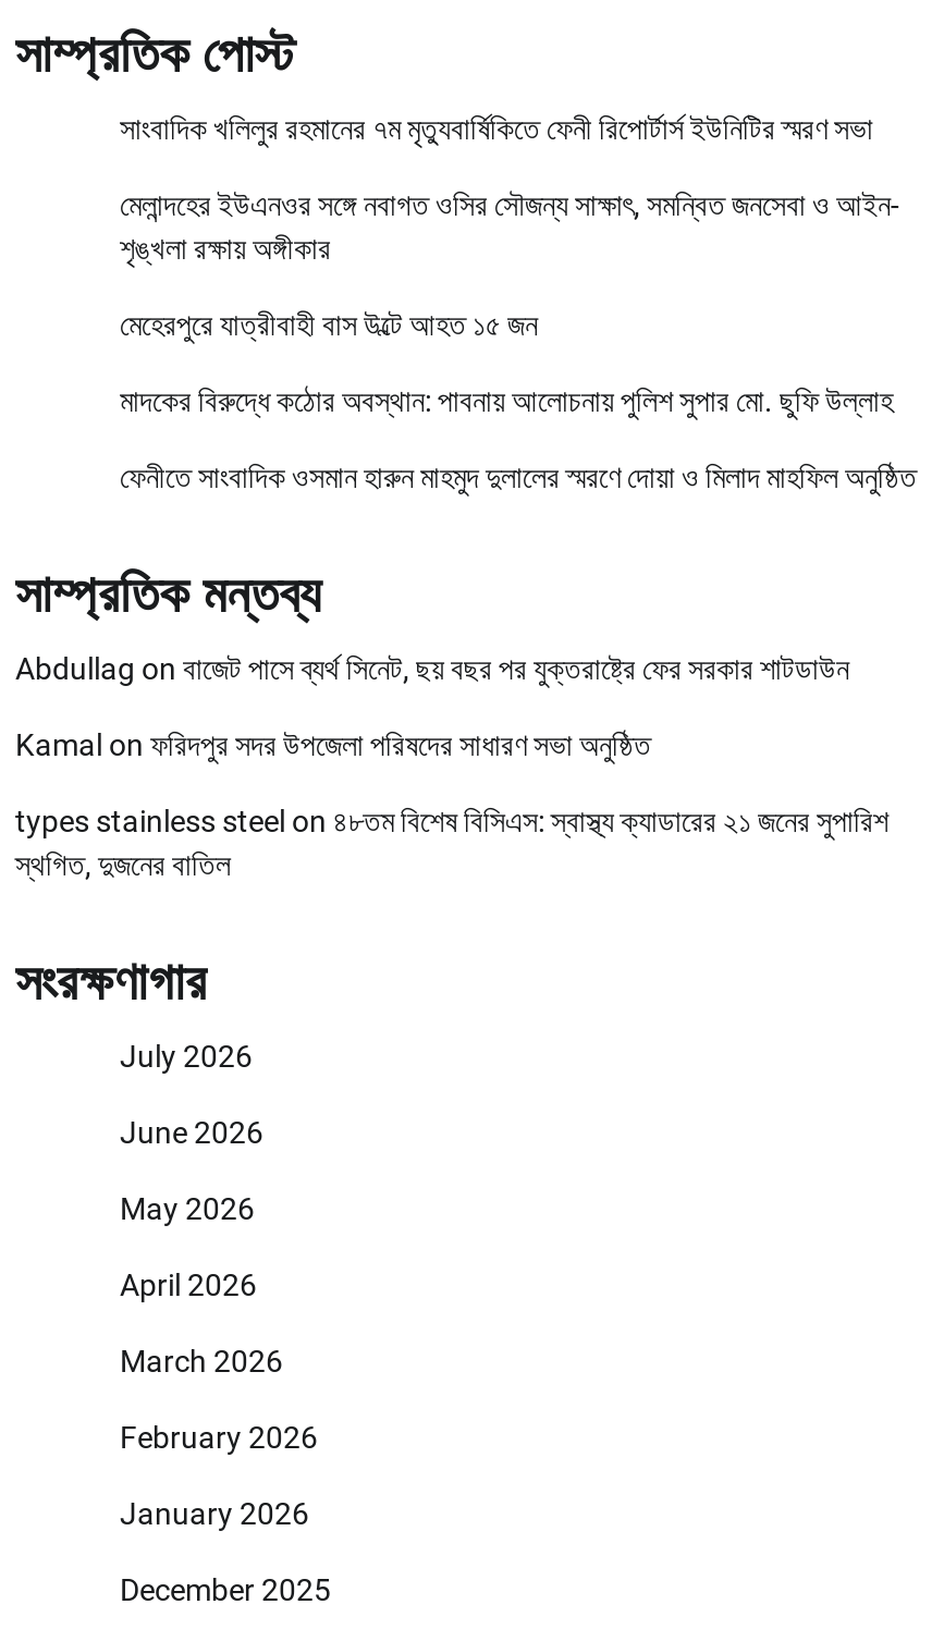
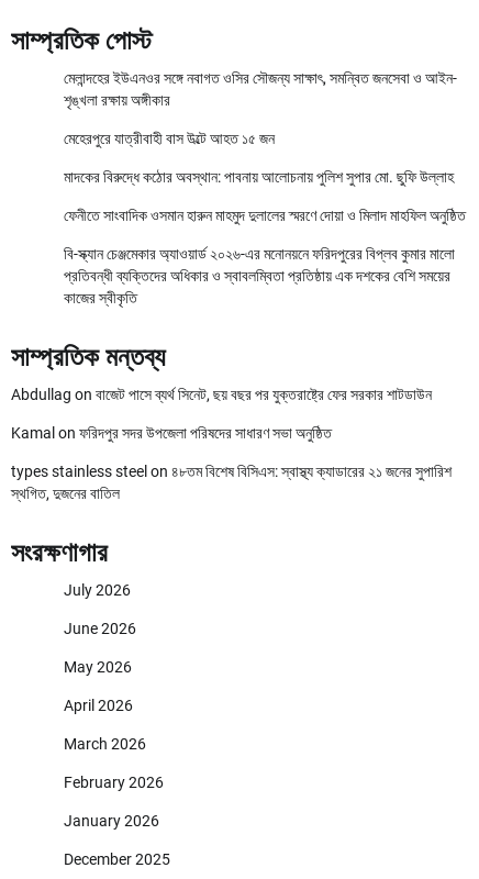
[120,112,873,147] সাংবাদিক খলিলুর রহমানের ৭ম মৃত্যুবার্ষিকিতে ফেনী রিপোর্টার্স ইউনিটির স্মরণ সভা -> none
moved [120,188,917,495] -> [64,70,466,224]: মেলান্দহের ইউএনওর সঙ্গে নবাগত ওসির সৌজন্য সাক্ষাৎ, সমন্বিত জনসেবা ও আইন- | শৃঙ্খলা রক্ষায় অঙ্গীকার | মেহেরপুরে যাত্রীবাহী বাস উল্টে আহত ১৫ জন | মাদকের বিরুদ্ধে কঠোর অবস্থান: পাবনায় আলোচনায় পুলিশ সুপার মো. ছুফি উল্লাহ | ফেনীতে সাংবাদিক ওসমান হারুন মাহমুদ দুলালের স্মরণে দোয়া ও মিলাদ মাহফিল অনুষ্ঠিত
none -> [64,245,455,307] বি-স্ক্যান চেঞ্জমেকার অ্যাওয়ার্ড ২০২৬-এর মনোনয়নে ফরিদপুরের বিপ্লব কুমার মালো | প্রতিবন্ধী ব্যক্তিদের অধিকার ও স্বাবলম্বিতা প্রতিষ্ঠায় এক দশকের বেশি সময়ের | কাজের স্বীকৃতি

